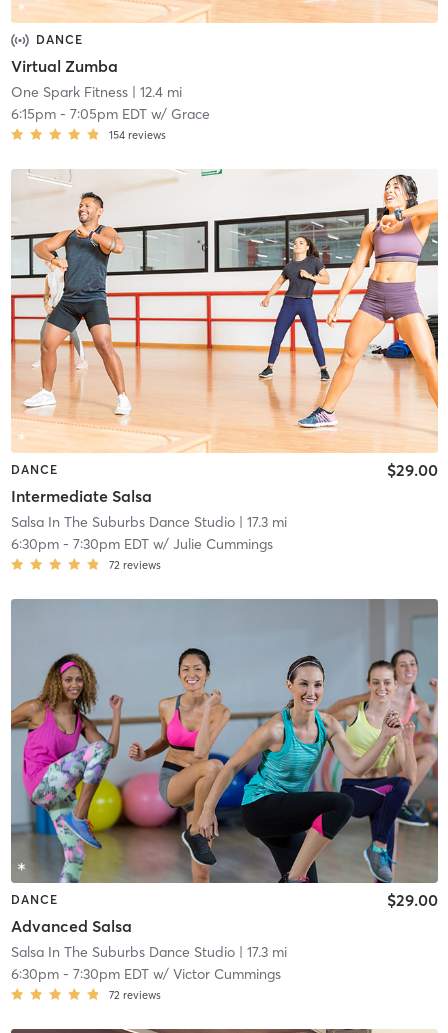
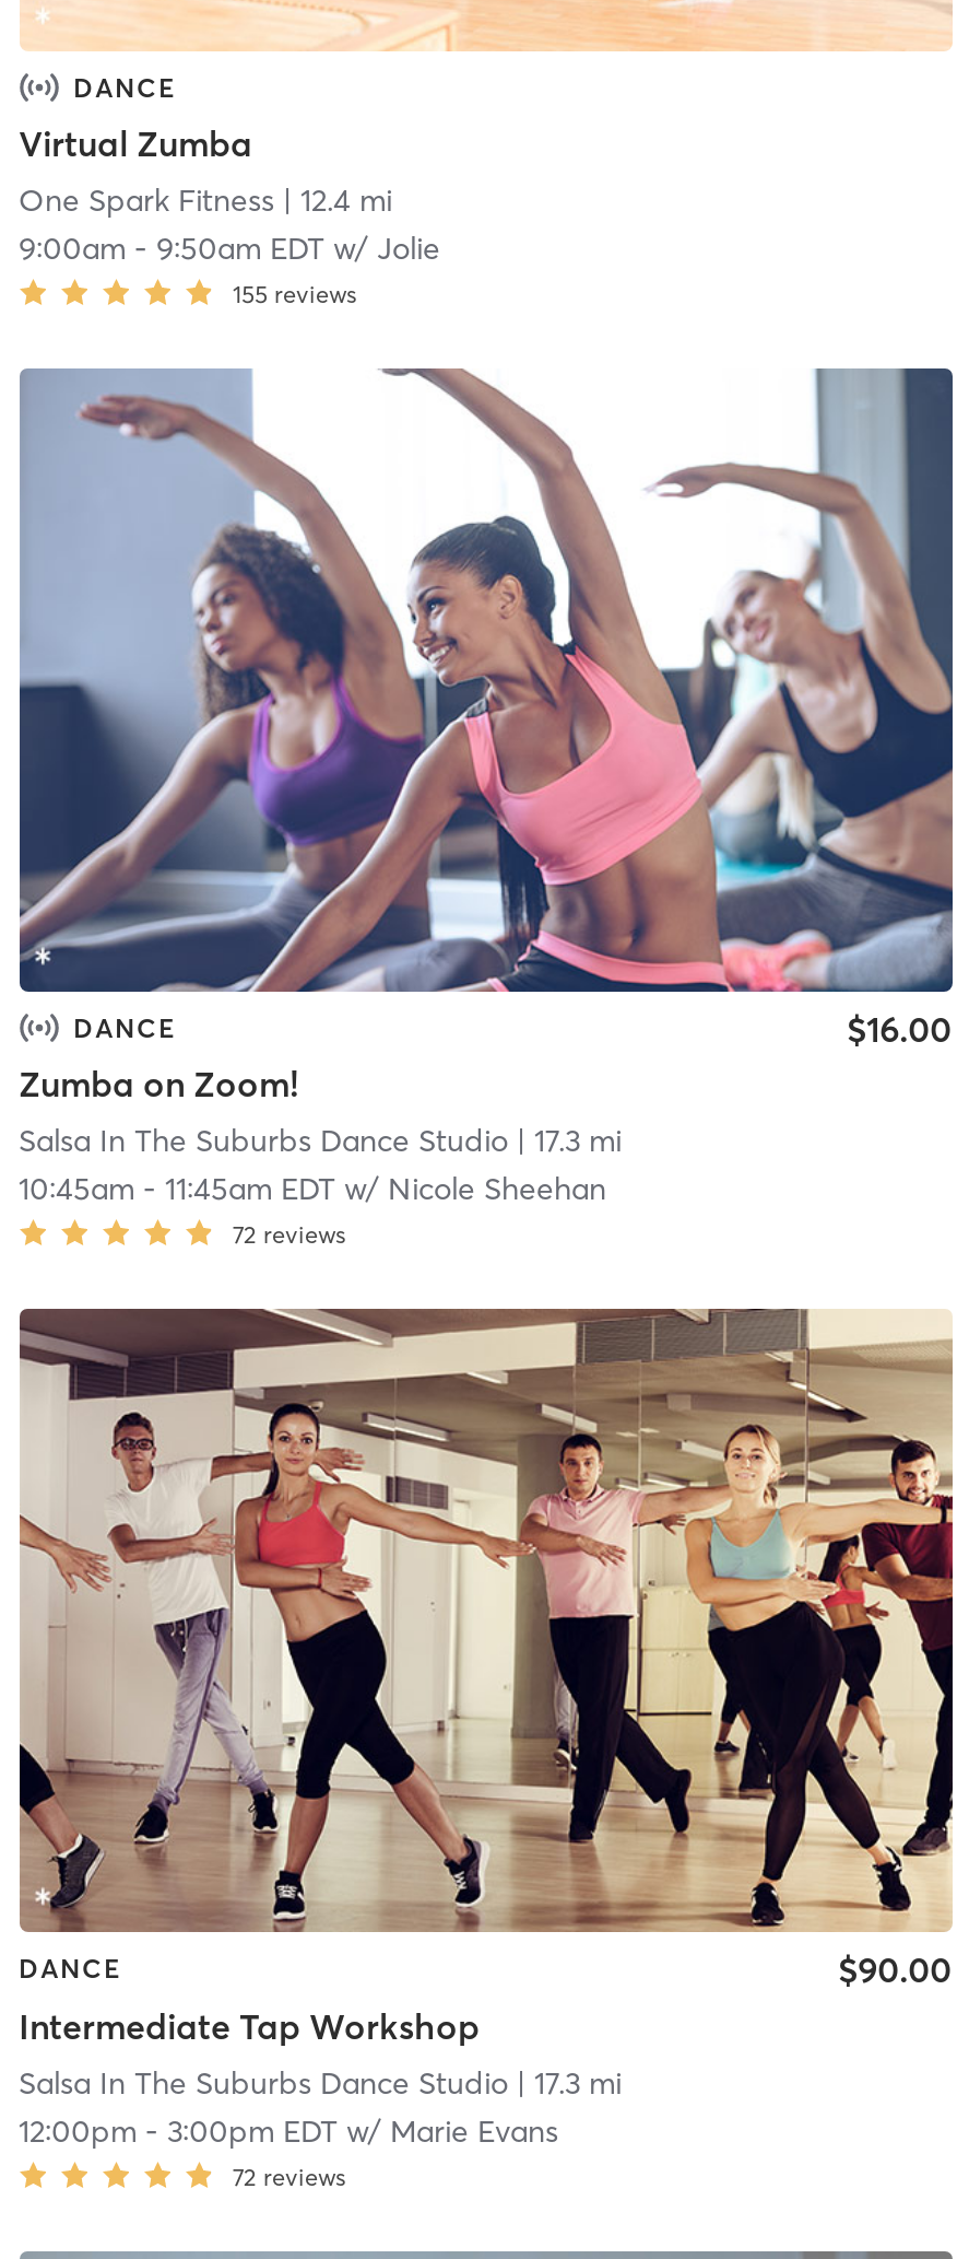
[10,105,209,123] 6:15pm - 7:05pm EDT w/ Grace -> [19,229,440,268] 9:00am - 9:50am EDT w/ Jolie
[108,128,165,142] 154 reviews -> [233,279,357,310] 155 reviews
[10,168,439,480] [image] | $29.00 -> [17,365,955,1050] [image] | $16.00
[10,486,151,506] Intermediate Salsa -> [19,1062,298,1106] Zumba on Zoom!
[10,535,272,553] 6:30pm - 7:30pm EDT w/ Julie Cummings -> [19,1170,606,1209] 10:45am - 11:45am EDT w/ Nicole Sheehan
[11,598,439,910] [image] | $29.00 -> [20,1308,955,1991] [image] | $90.00
[10,916,131,936] Advanced Salsa -> [19,2003,480,2047] Intermediate Tap Workshop
[10,965,280,983] 6:30pm - 7:30pm EDT w/ Victor Cummings -> [19,2110,558,2149] 12:00pm - 3:00pm EDT w/ Marie Evans

